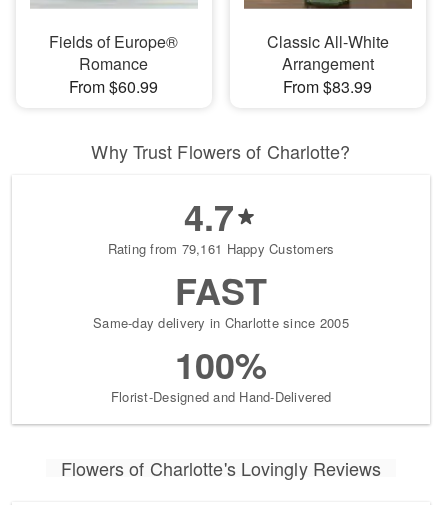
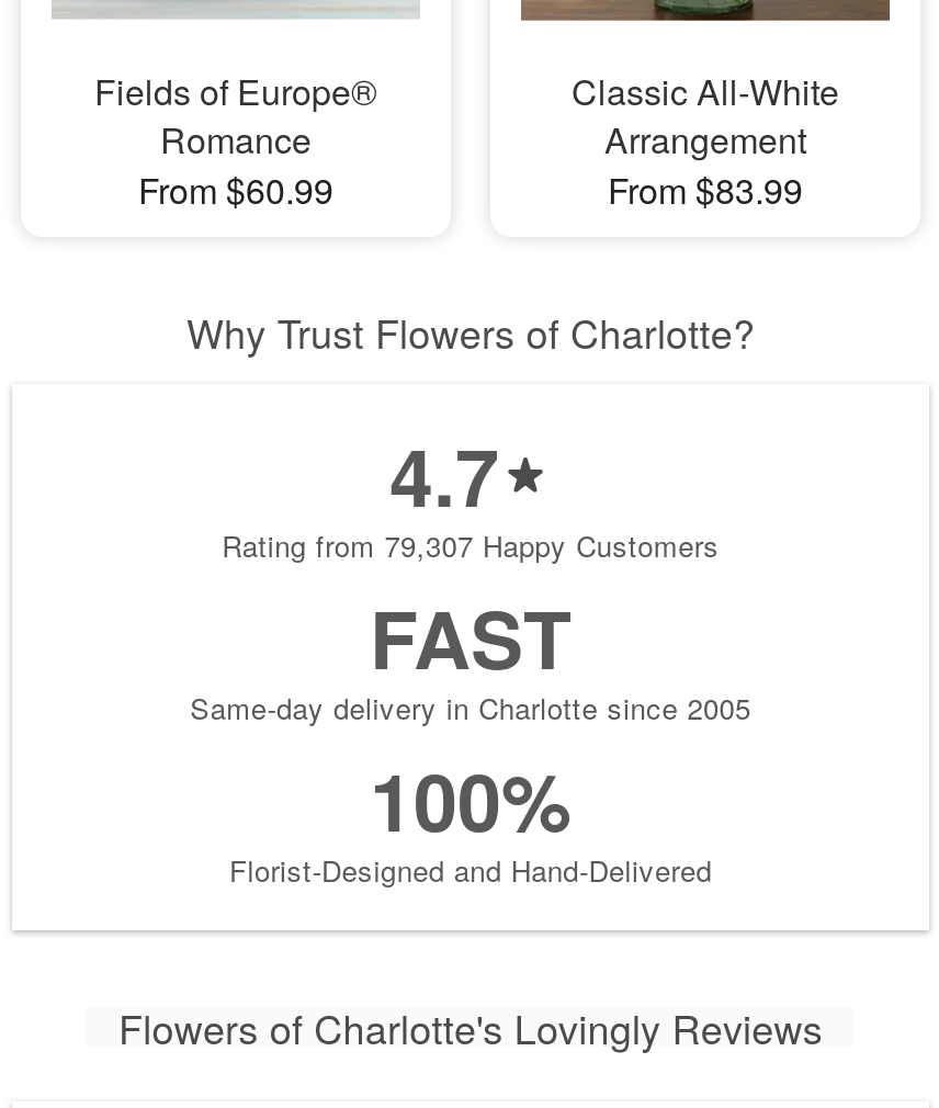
[108,239,334,258] Rating from 79,161 Happy Customers -> [222,525,719,567] Rating from 79,307 Happy Customers

